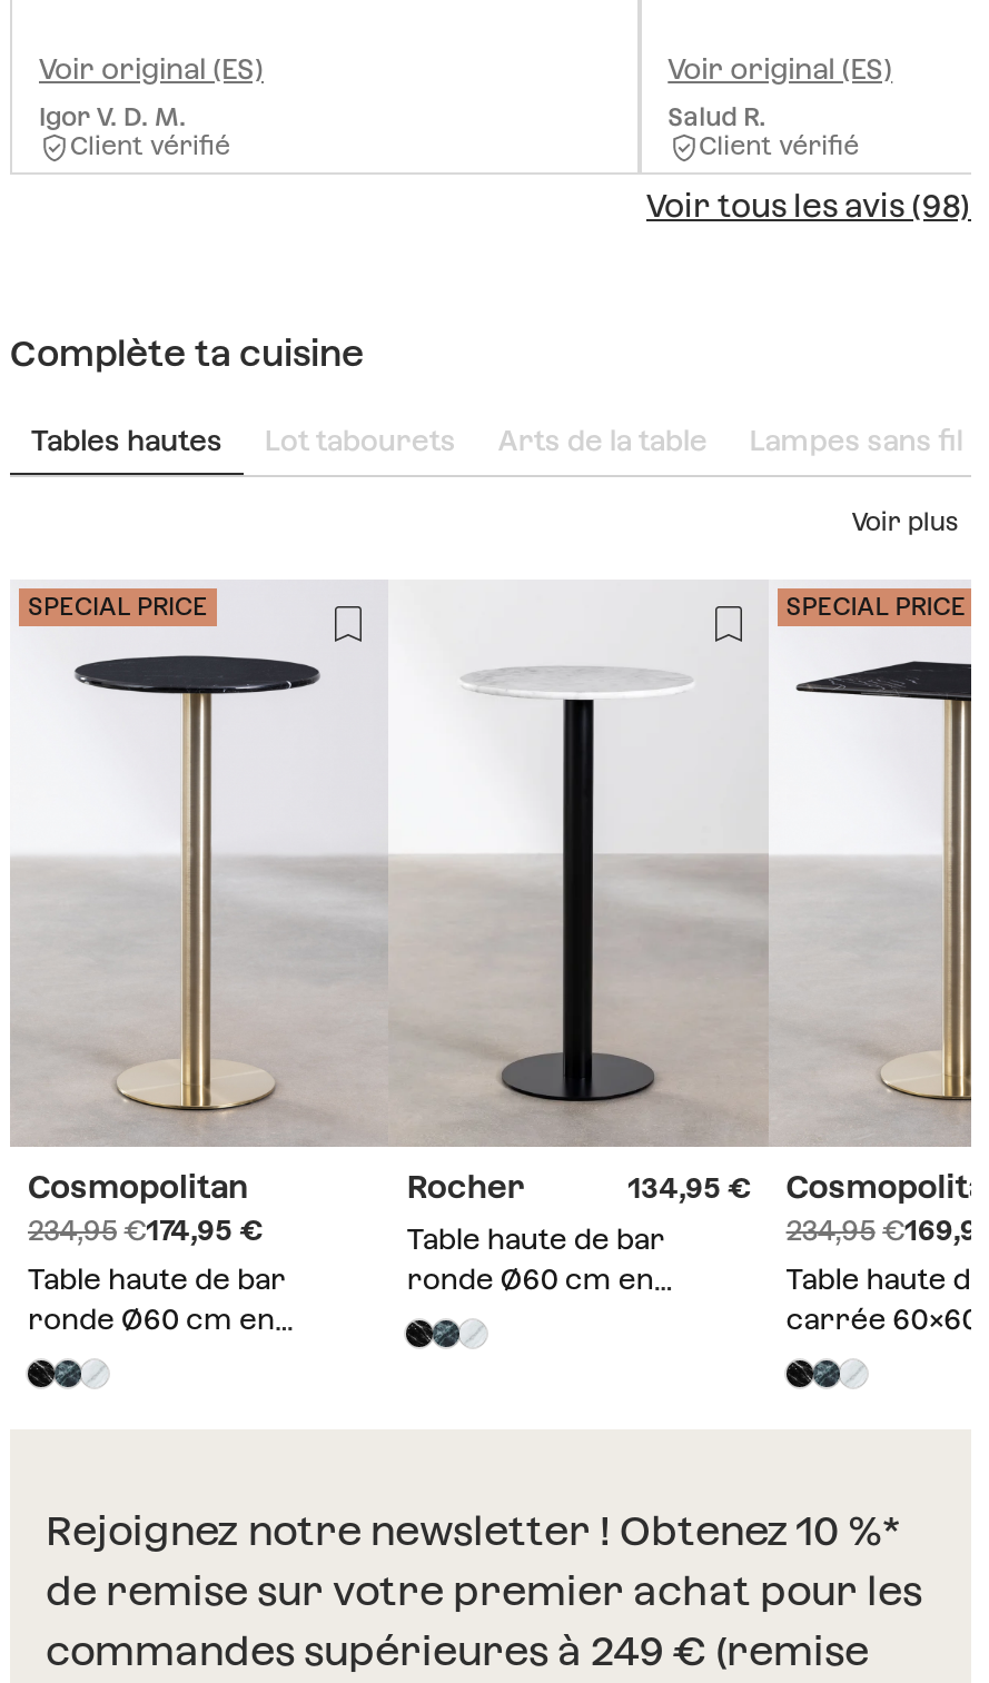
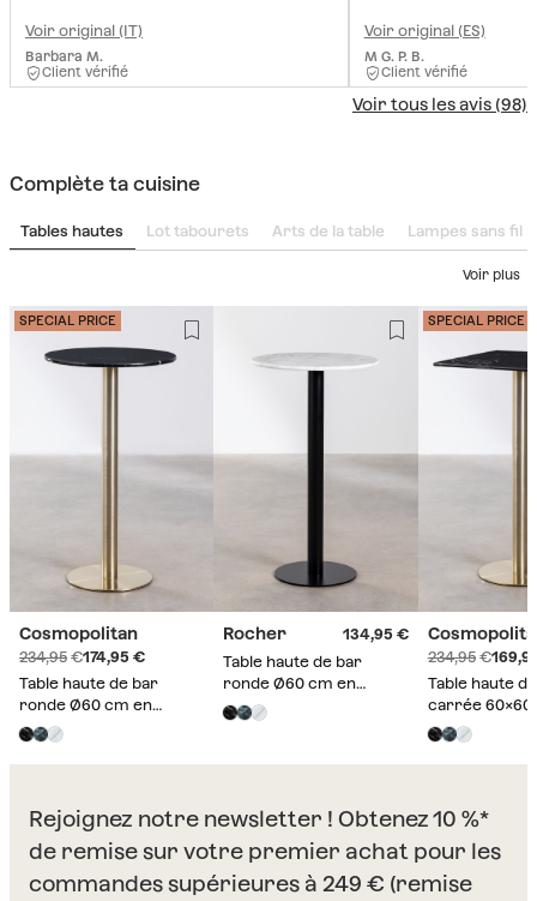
[39,51,264,85] Voir original (ES) -> [25,21,143,39] Voir original (IT)
[39,100,186,131] Igor V. D. M. -> [25,47,103,64] Barbara M.
[668,100,766,131] Salud R. -> [364,47,424,64] M G. P. B.

